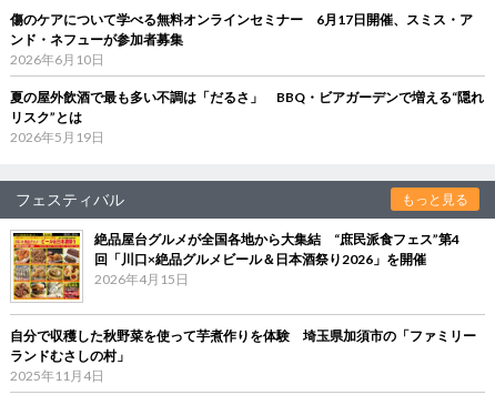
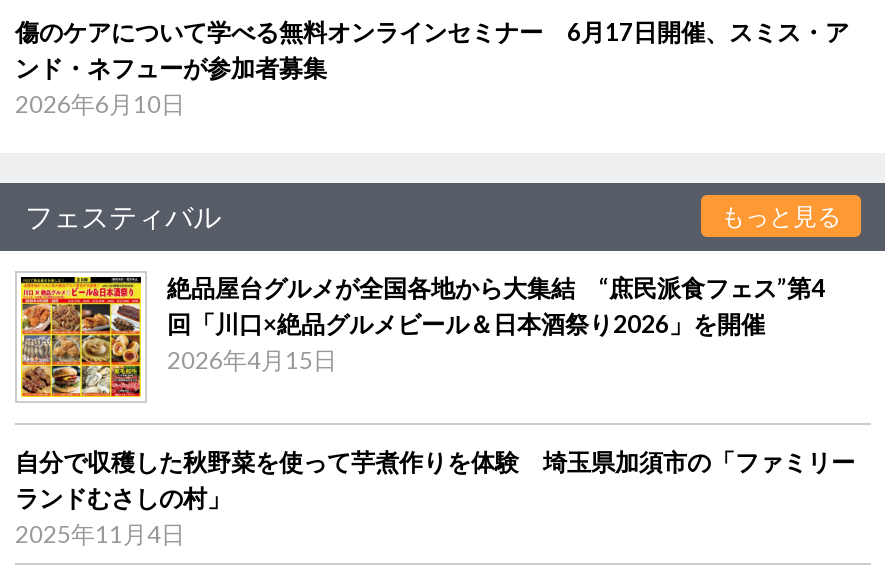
[10,89,484,145] 夏の屋外飲酒で最も多い不調は「だるさ」 BBQ・ビアガーデンで増える“隠れ | リスク”とは | 2026年5月19日 -> none

